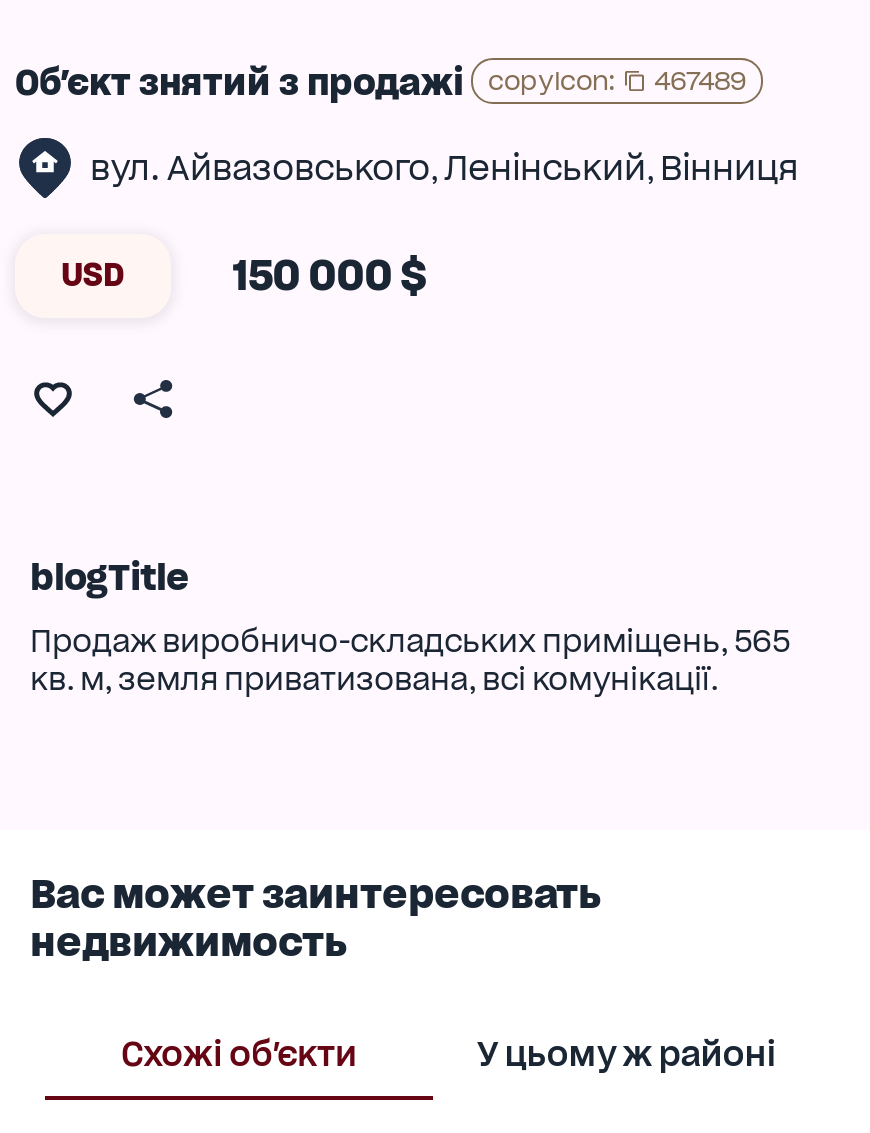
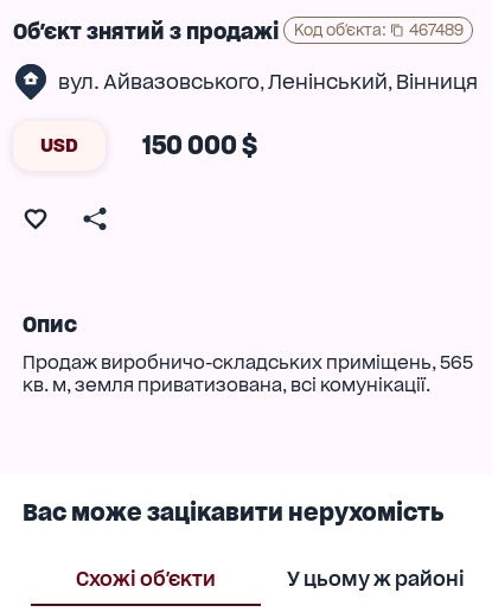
[488,64,616,96] copyIcon: -> [293,20,386,39] Код об'єкта:
[30,556,188,598] blogTitle -> [22,312,77,337] Опис
[30,870,600,966] Вас может заинтересовать | недвижимость -> [22,498,443,526] Вас може зацікавити нерухомість

